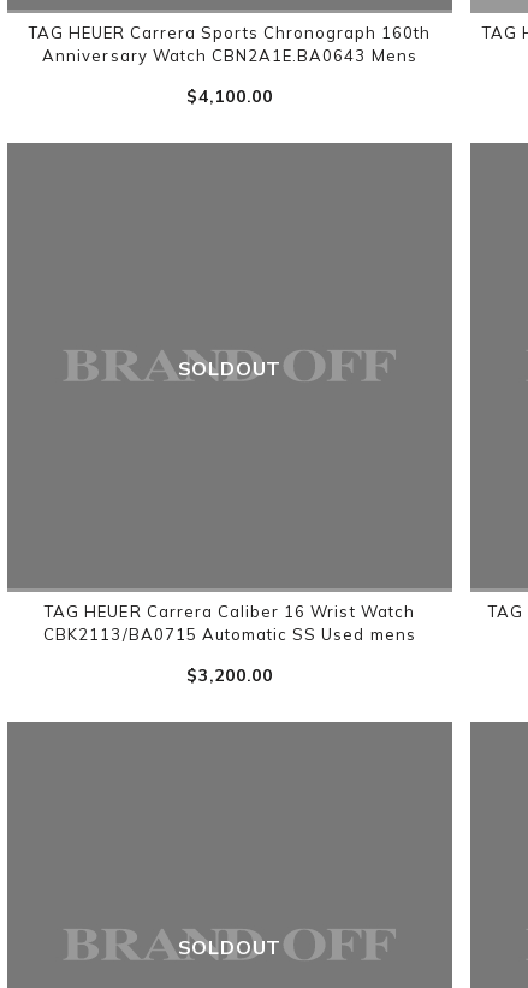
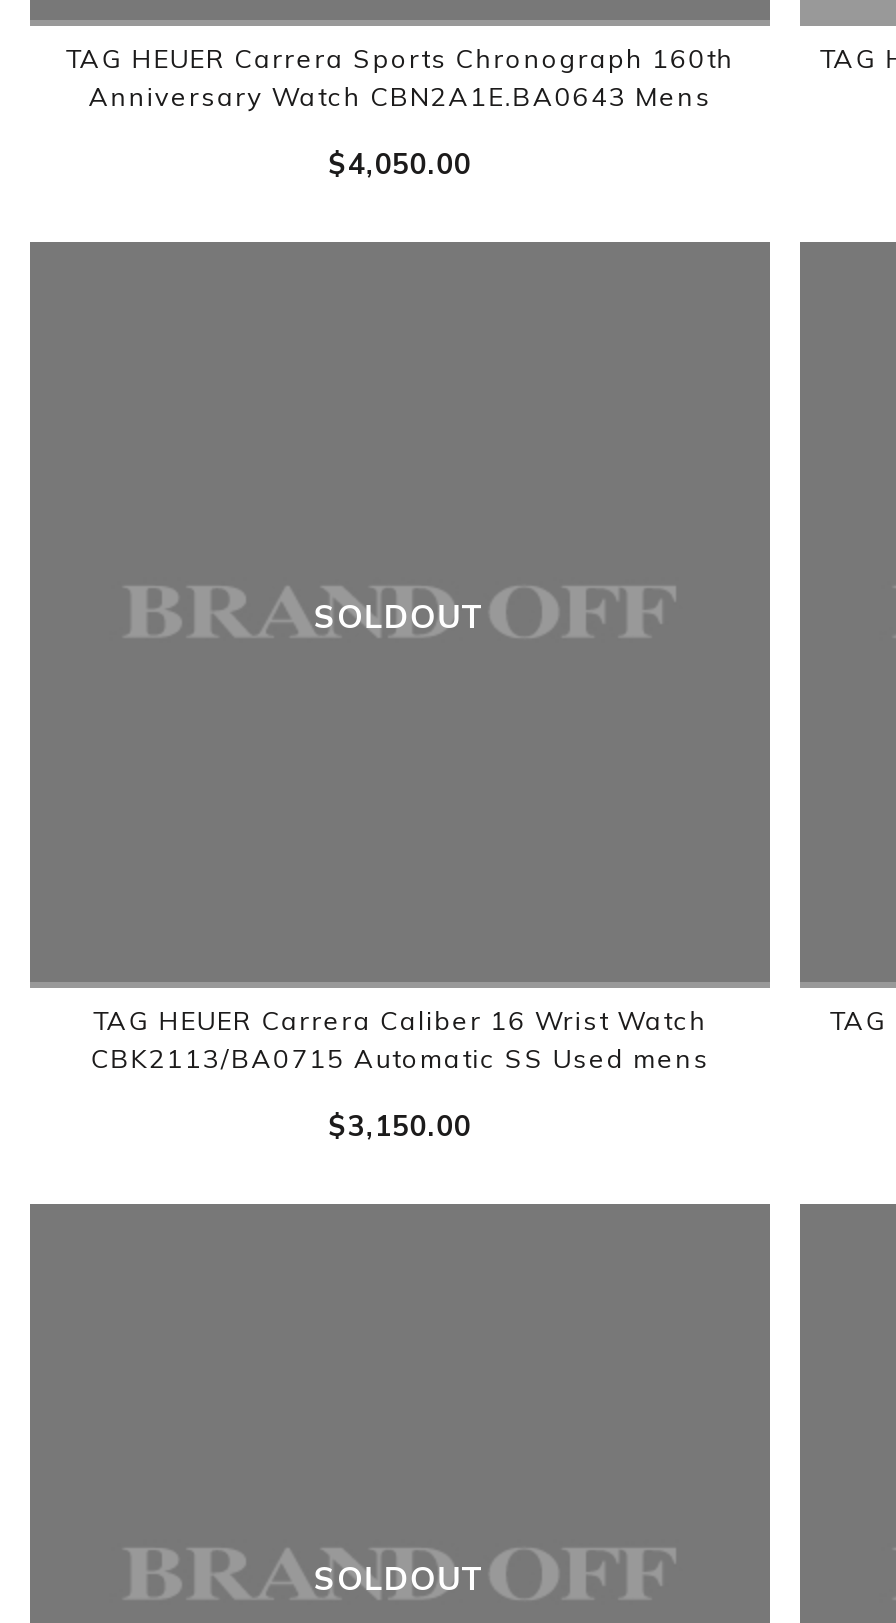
[187,85,273,107] $‌4,100.00 -> [329,146,471,182] $‌4,050.00
[187,664,273,686] $‌3,200.00 -> [329,1108,471,1144] $‌3,150.00

